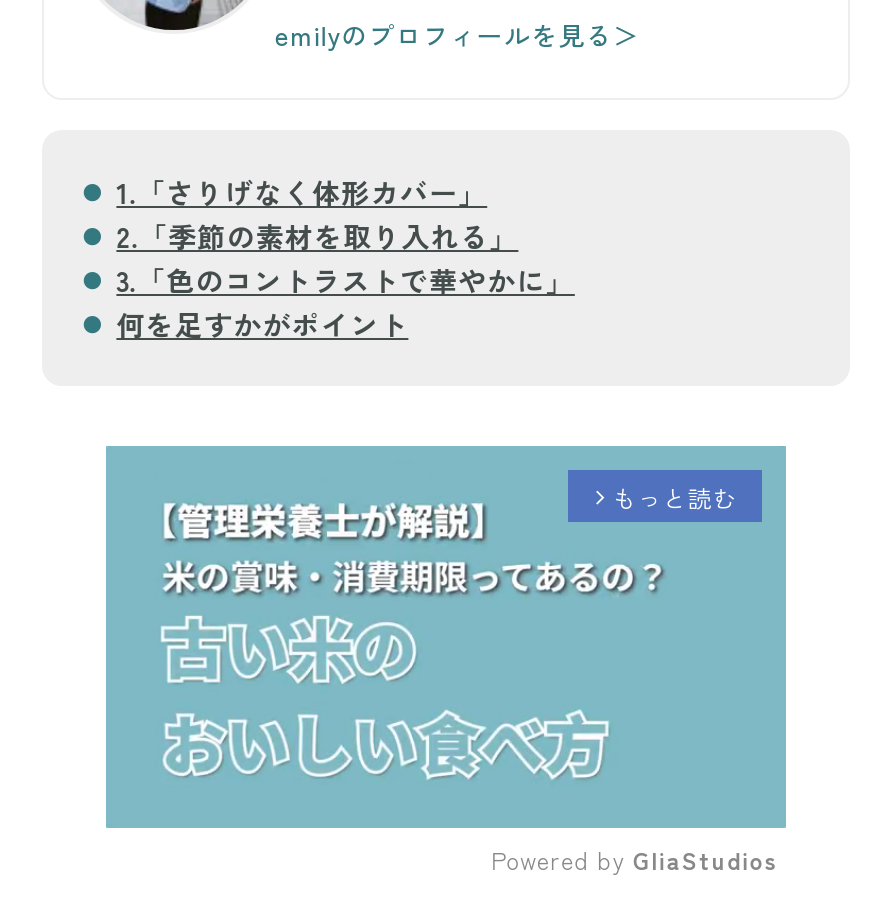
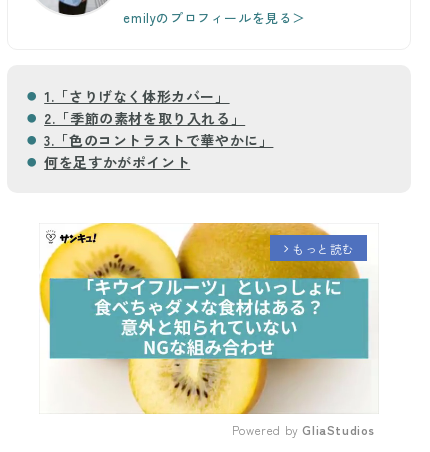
[104,444,788,830] [image] -> [38,222,379,415] [image]

